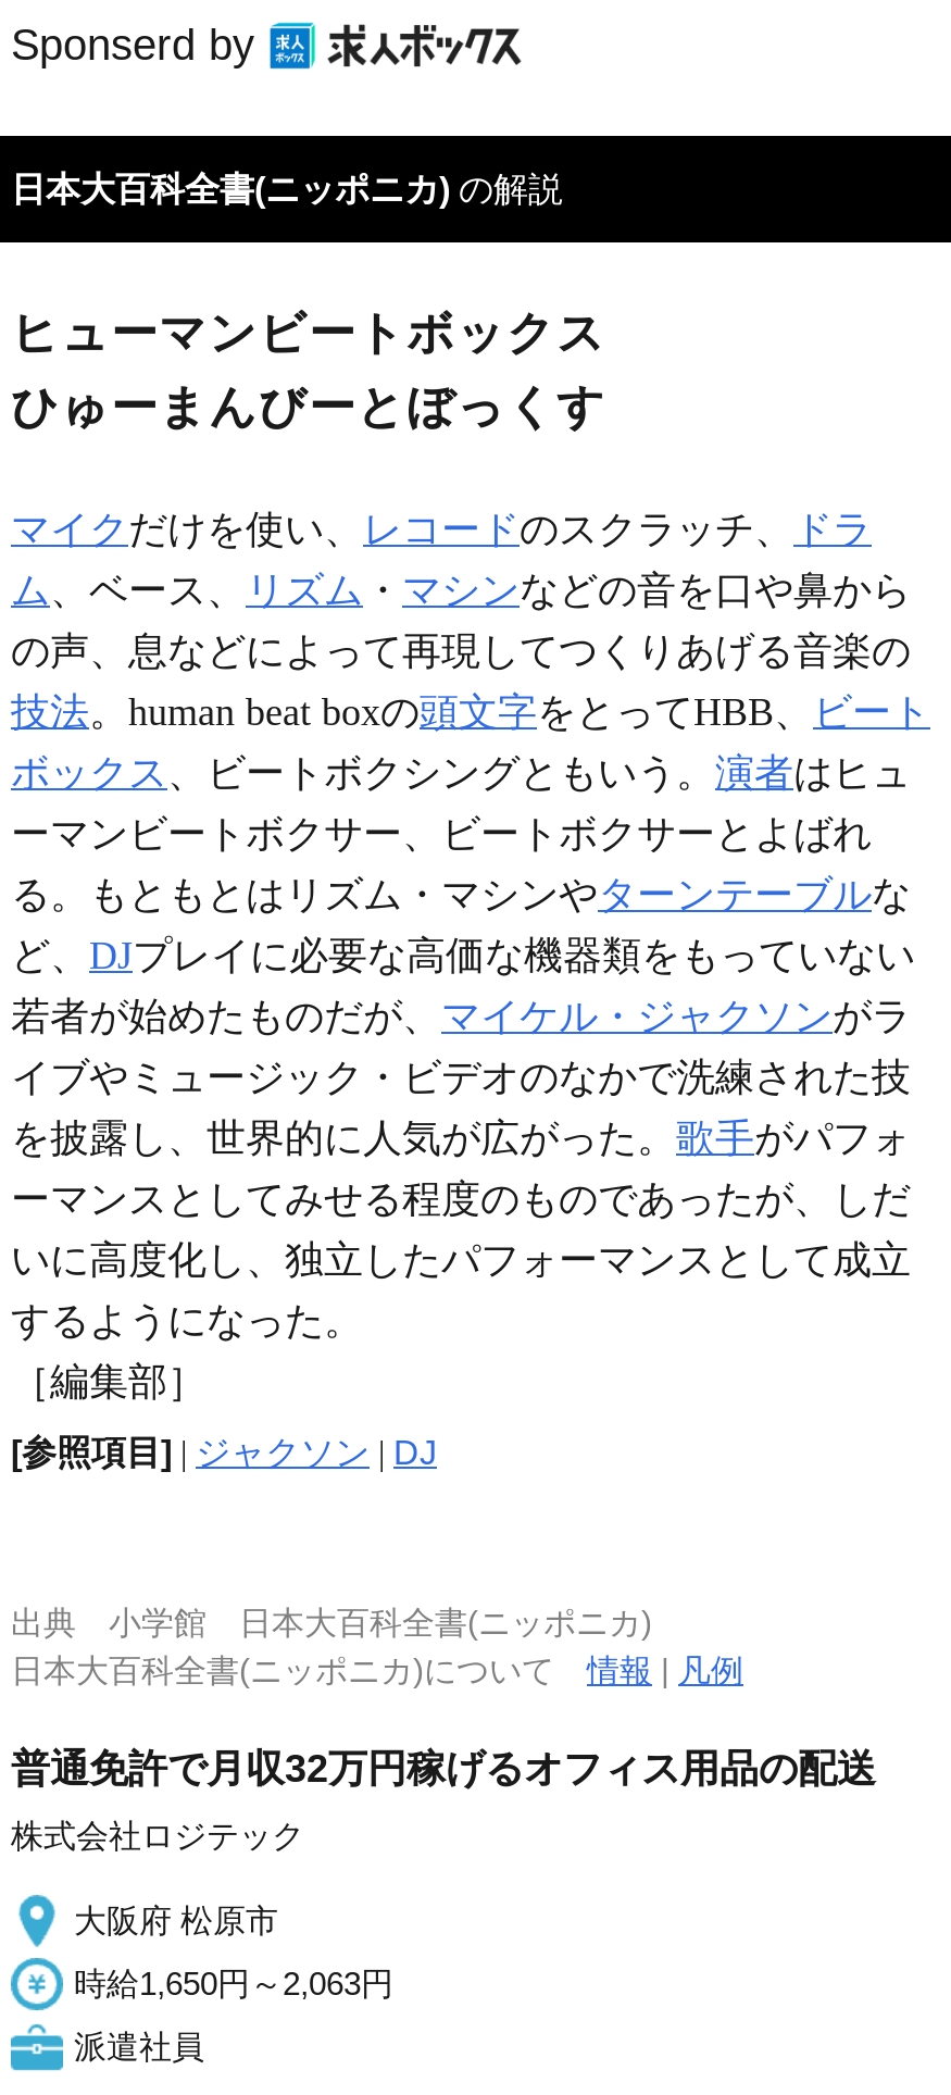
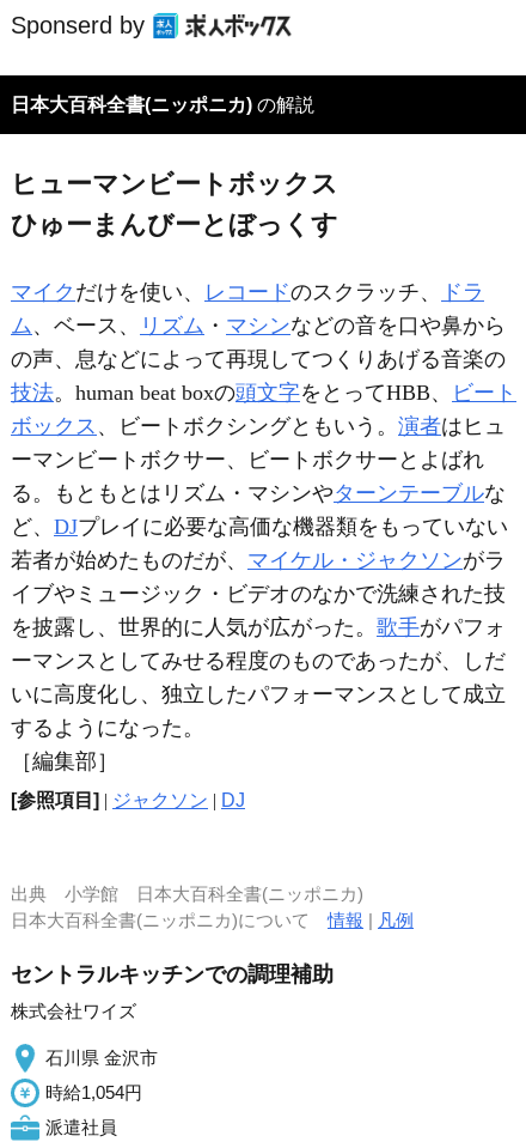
[11,1746,876,1790] 普通免許で月収32万円稼げるオフィス用品の配送 -> [11,962,334,986] セントラルキッチンでの調理補助
[11,1816,304,1853] 株式会社ロジテック -> [11,1000,136,1021] 株式会社ワイズ
[74,1900,278,1937] 大阪府 松原市 -> [45,1047,158,1067] 石川県 金沢市
[74,1963,393,2000] 時給1,650円～2,063円 -> [45,1082,142,1102] 時給1,054円

